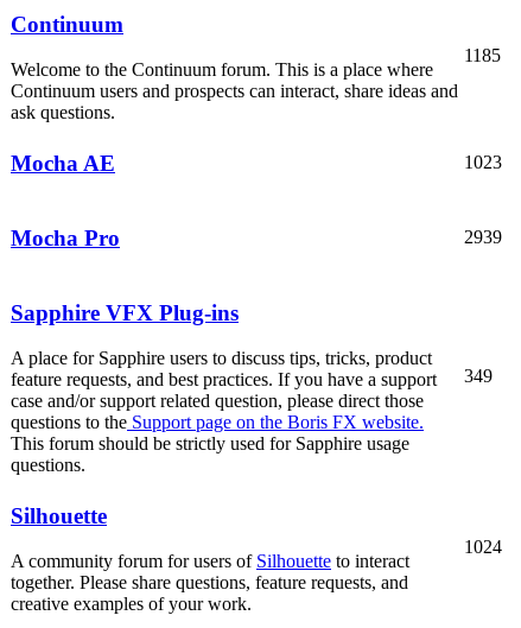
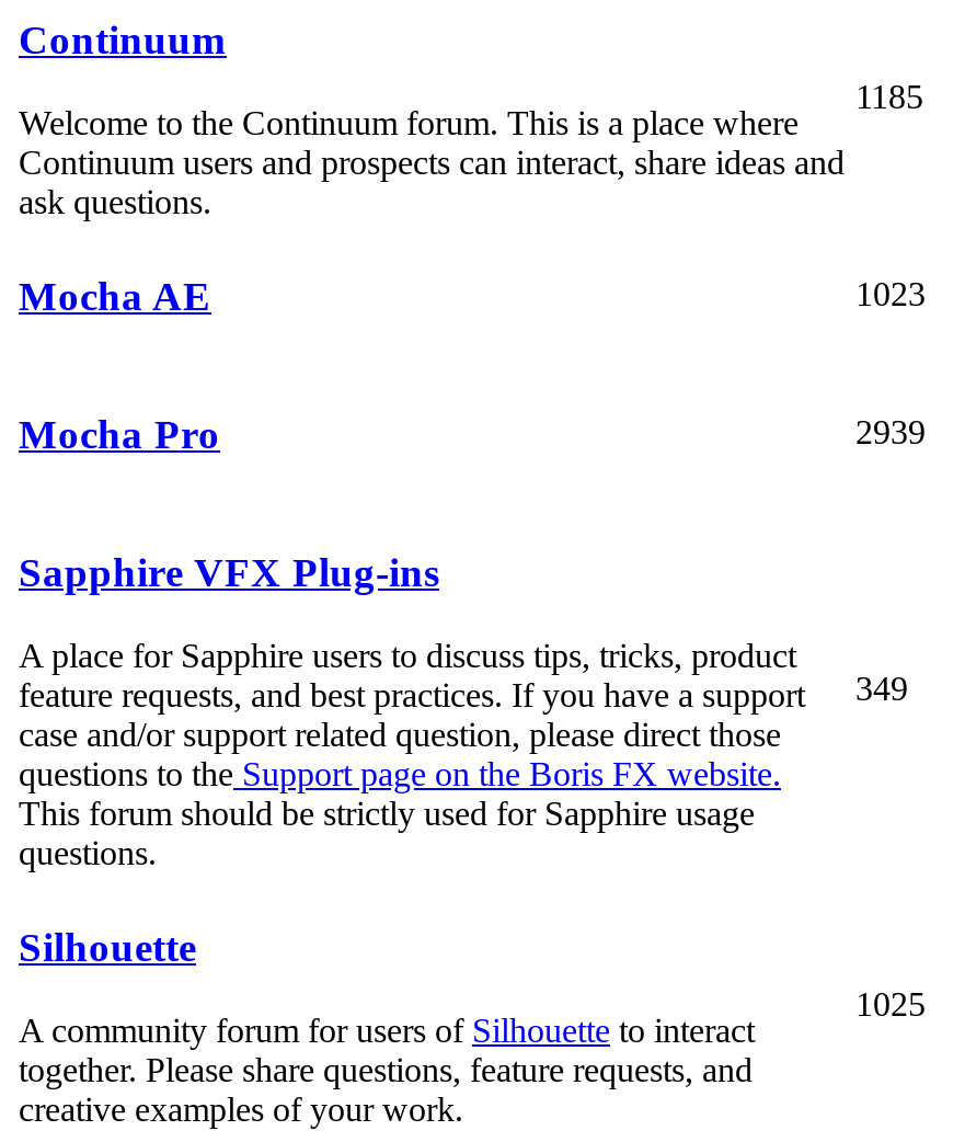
[464,537,502,557] 1024 -> [855,985,926,1023] 1025

